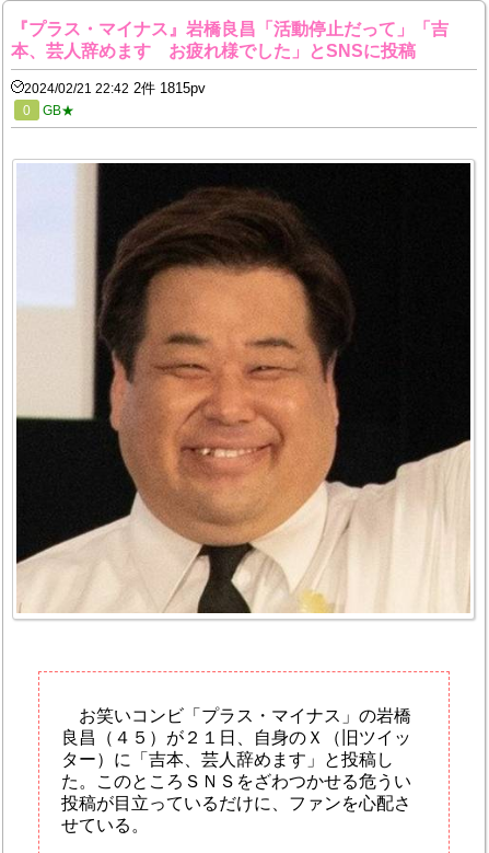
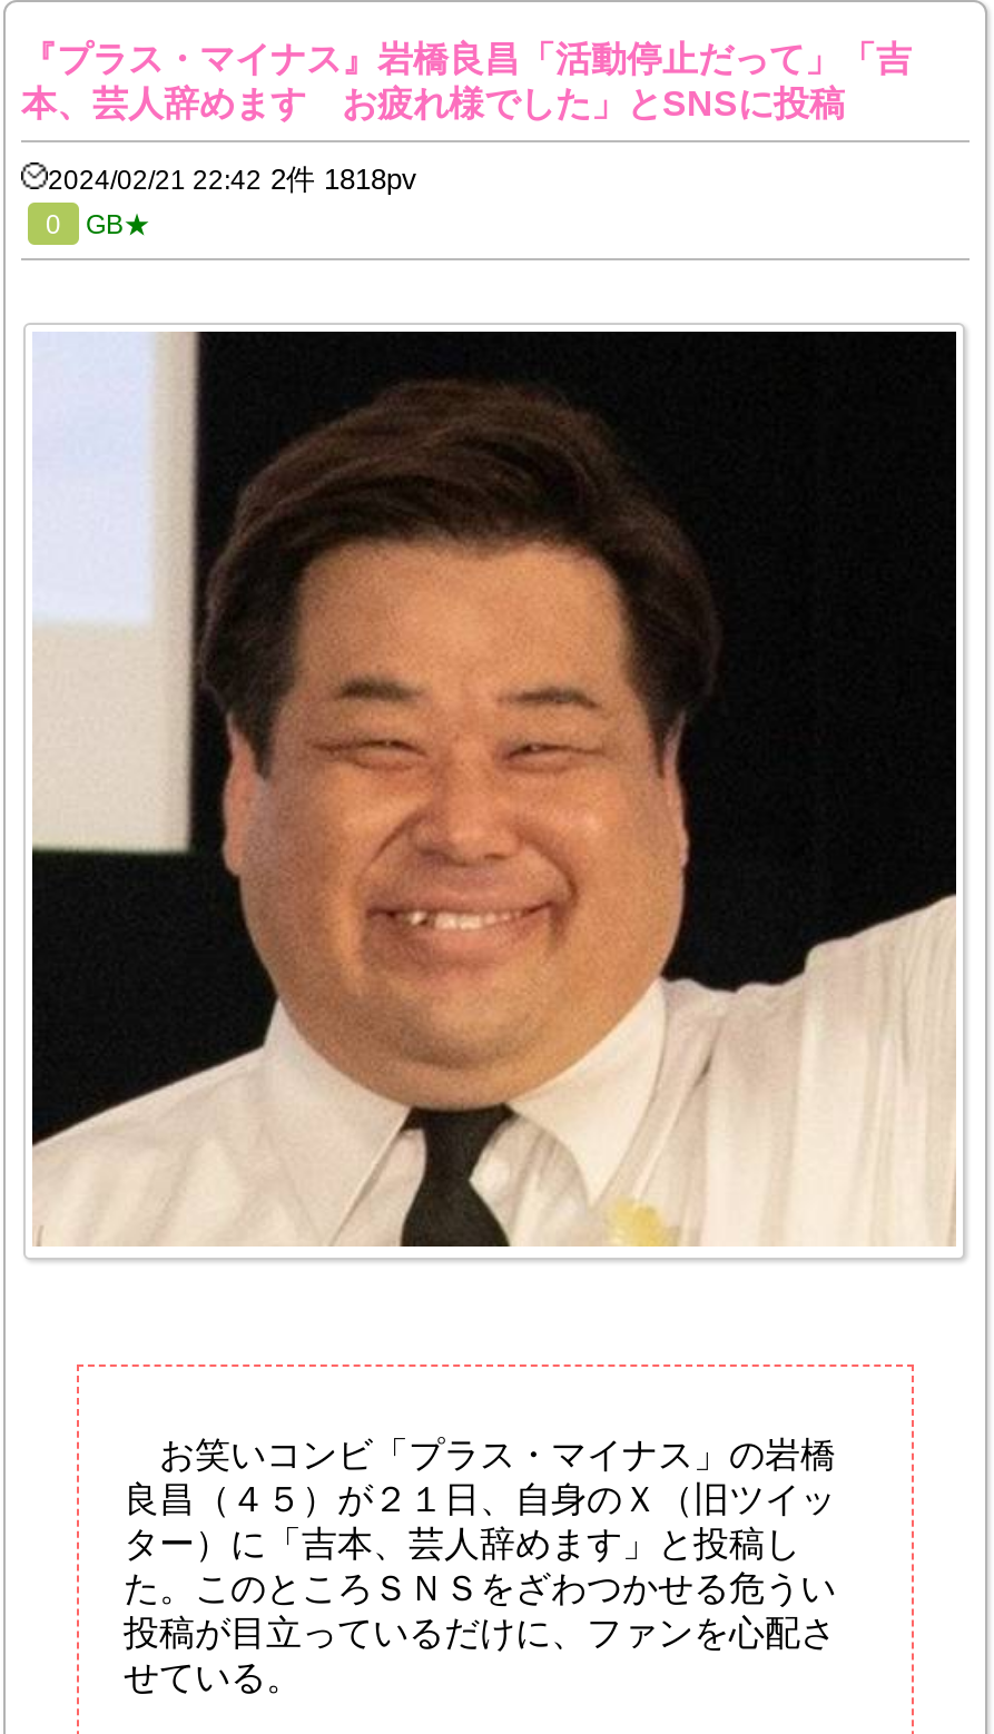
[24,80,206,96] 2024/02/21 22:42 2件 1815pv -> [48,162,417,196] 2024/02/21 22:42 2件 1818pv

